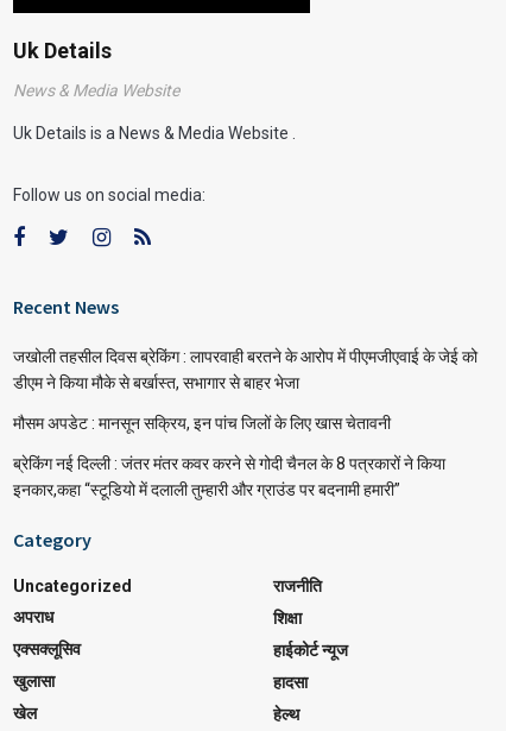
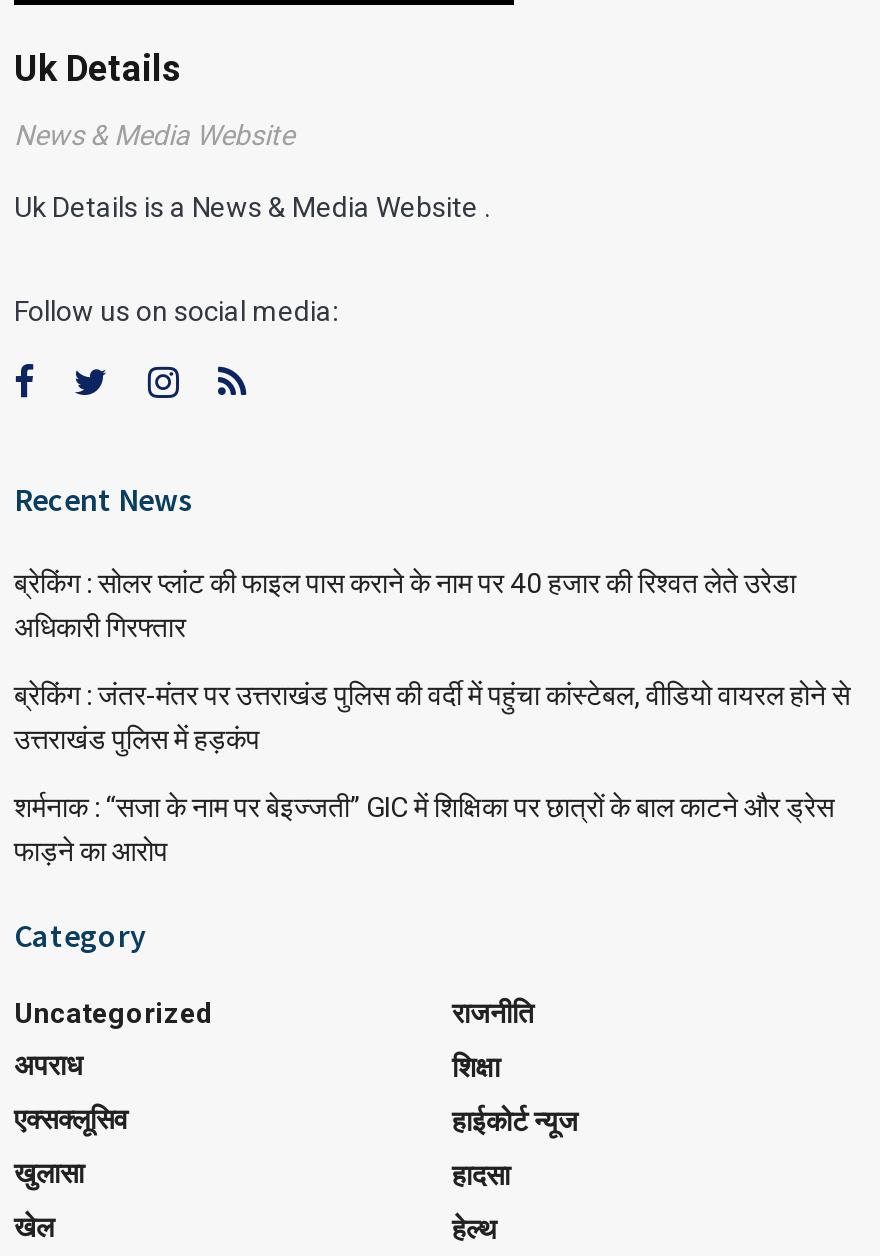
[13,346,477,392] जखोली तहसील दिवस ब्रेकिंग : लापरवाही बरतने के आरोप में पीएमजीएवाई के जेई को | डीएम ने किया मौके से बर्खास्त, सभागार से बाहर भेजा -> [14,566,796,642] ब्रेकिंग : सोलर प्लांट की फाइल पास कराने के नाम पर 40 हजार की रिश्वत लेते उरेडा | अधिकारी गिरफ्तार
[13,413,391,432] मौसम अपडेट : मानसून सक्रिय, इन पांच जिलों के लिए खास चेतावनी -> [14,678,850,754] ब्रेकिंग : जंतर-मंतर पर उत्तराखंड पुलिस की वर्दी में पहुंचा कांस्टेबल, वीडियो वायरल होने से | उत्तराखंड पुलिस में हड़कंप
[13,453,445,499] ब्रेकिंग नई दिल्ली : जंतर मंतर कवर करने से गोदी चैनल के 8 पत्रकारों ने किया | इनकार,कहा “स्टूडियो में दलाली तुम्हारी और ग्राउंड पर बदनामी हमारी” -> [14,790,834,866] शर्मनाक : “सजा के नाम पर बेइज्जती” GIC में शिक्षिका पर छात्रों के बाल काटने और ड्रेस | फाड़ने का आरोप

